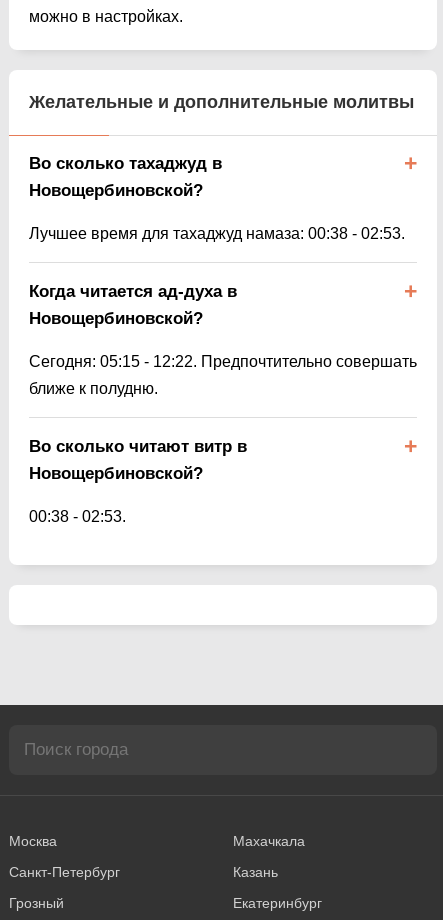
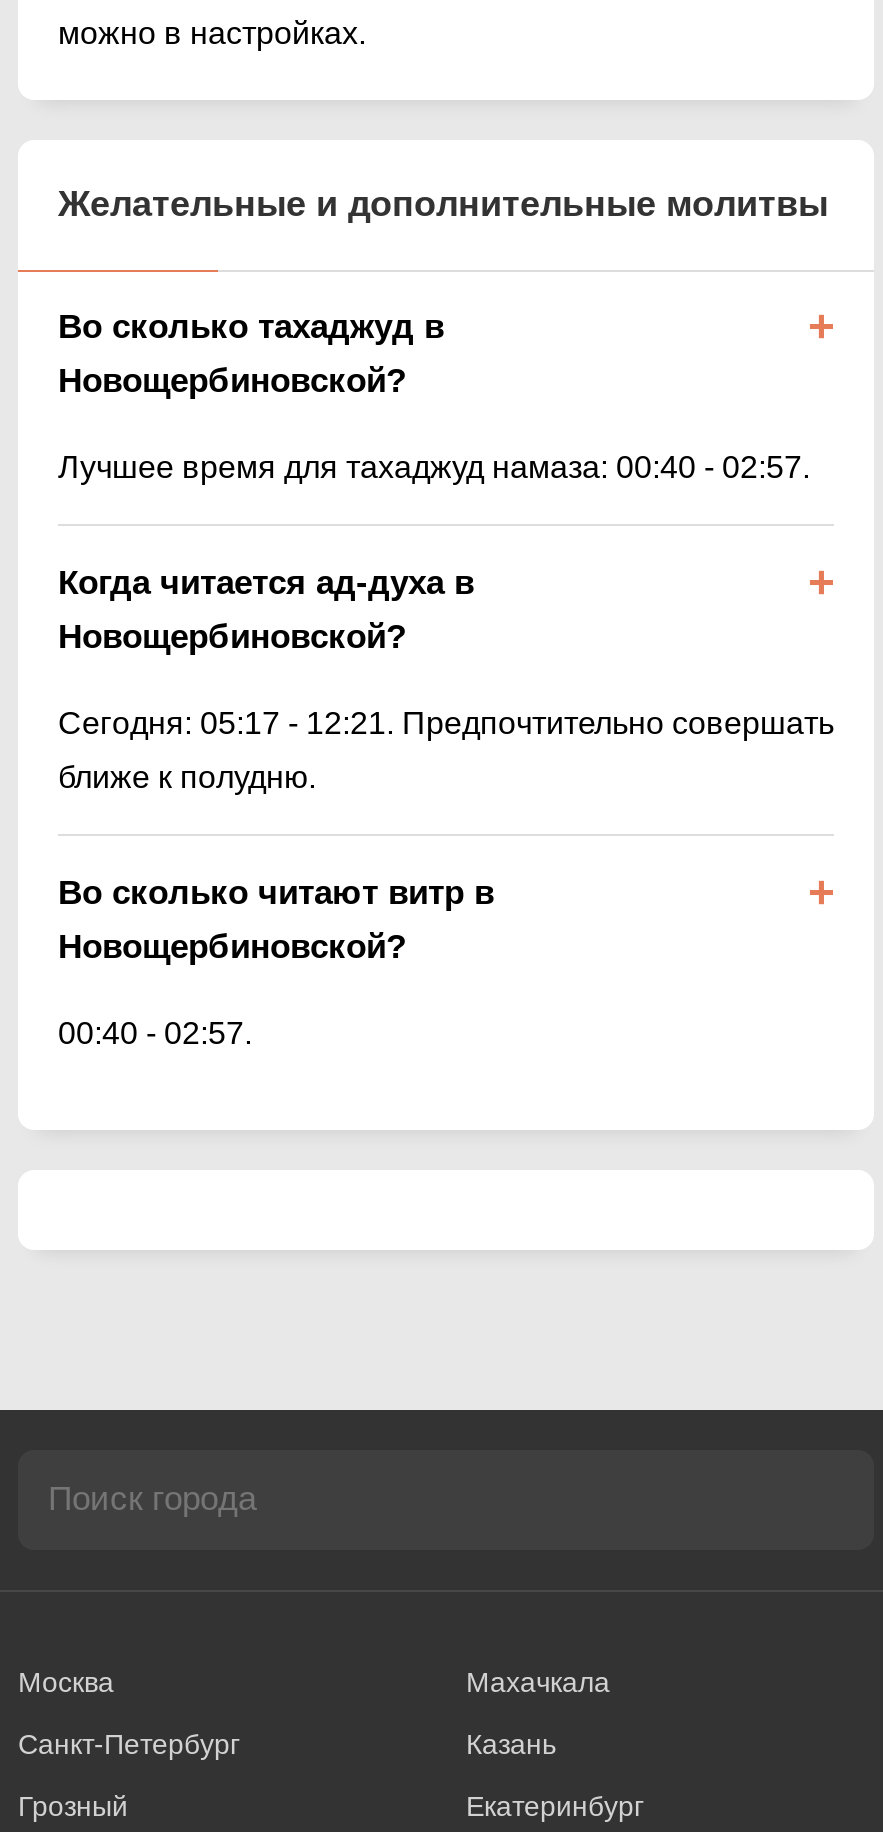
[29,225,405,242] Лучшее время для тахаджуд намаза: 00:38 - 02:53. -> [58,449,810,483] Лучшее время для тахаджуд намаза: 00:40 - 02:57.
[29,353,417,370] Сегодня: 05:15 - 12:22. Предпочтительно совершать -> [58,705,834,739] Сегодня: 05:17 - 12:21. Предпочтительно совершать
[29,508,126,525] 00:38 - 02:53. -> [58,1015,252,1049] 00:40 - 02:57.

